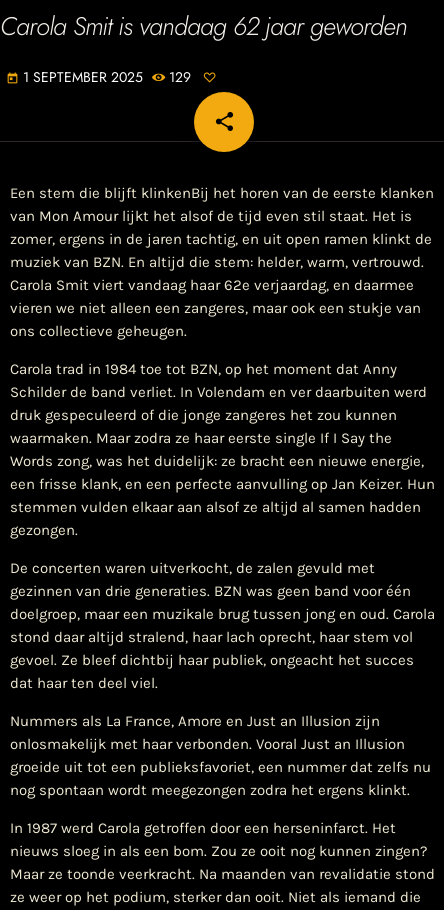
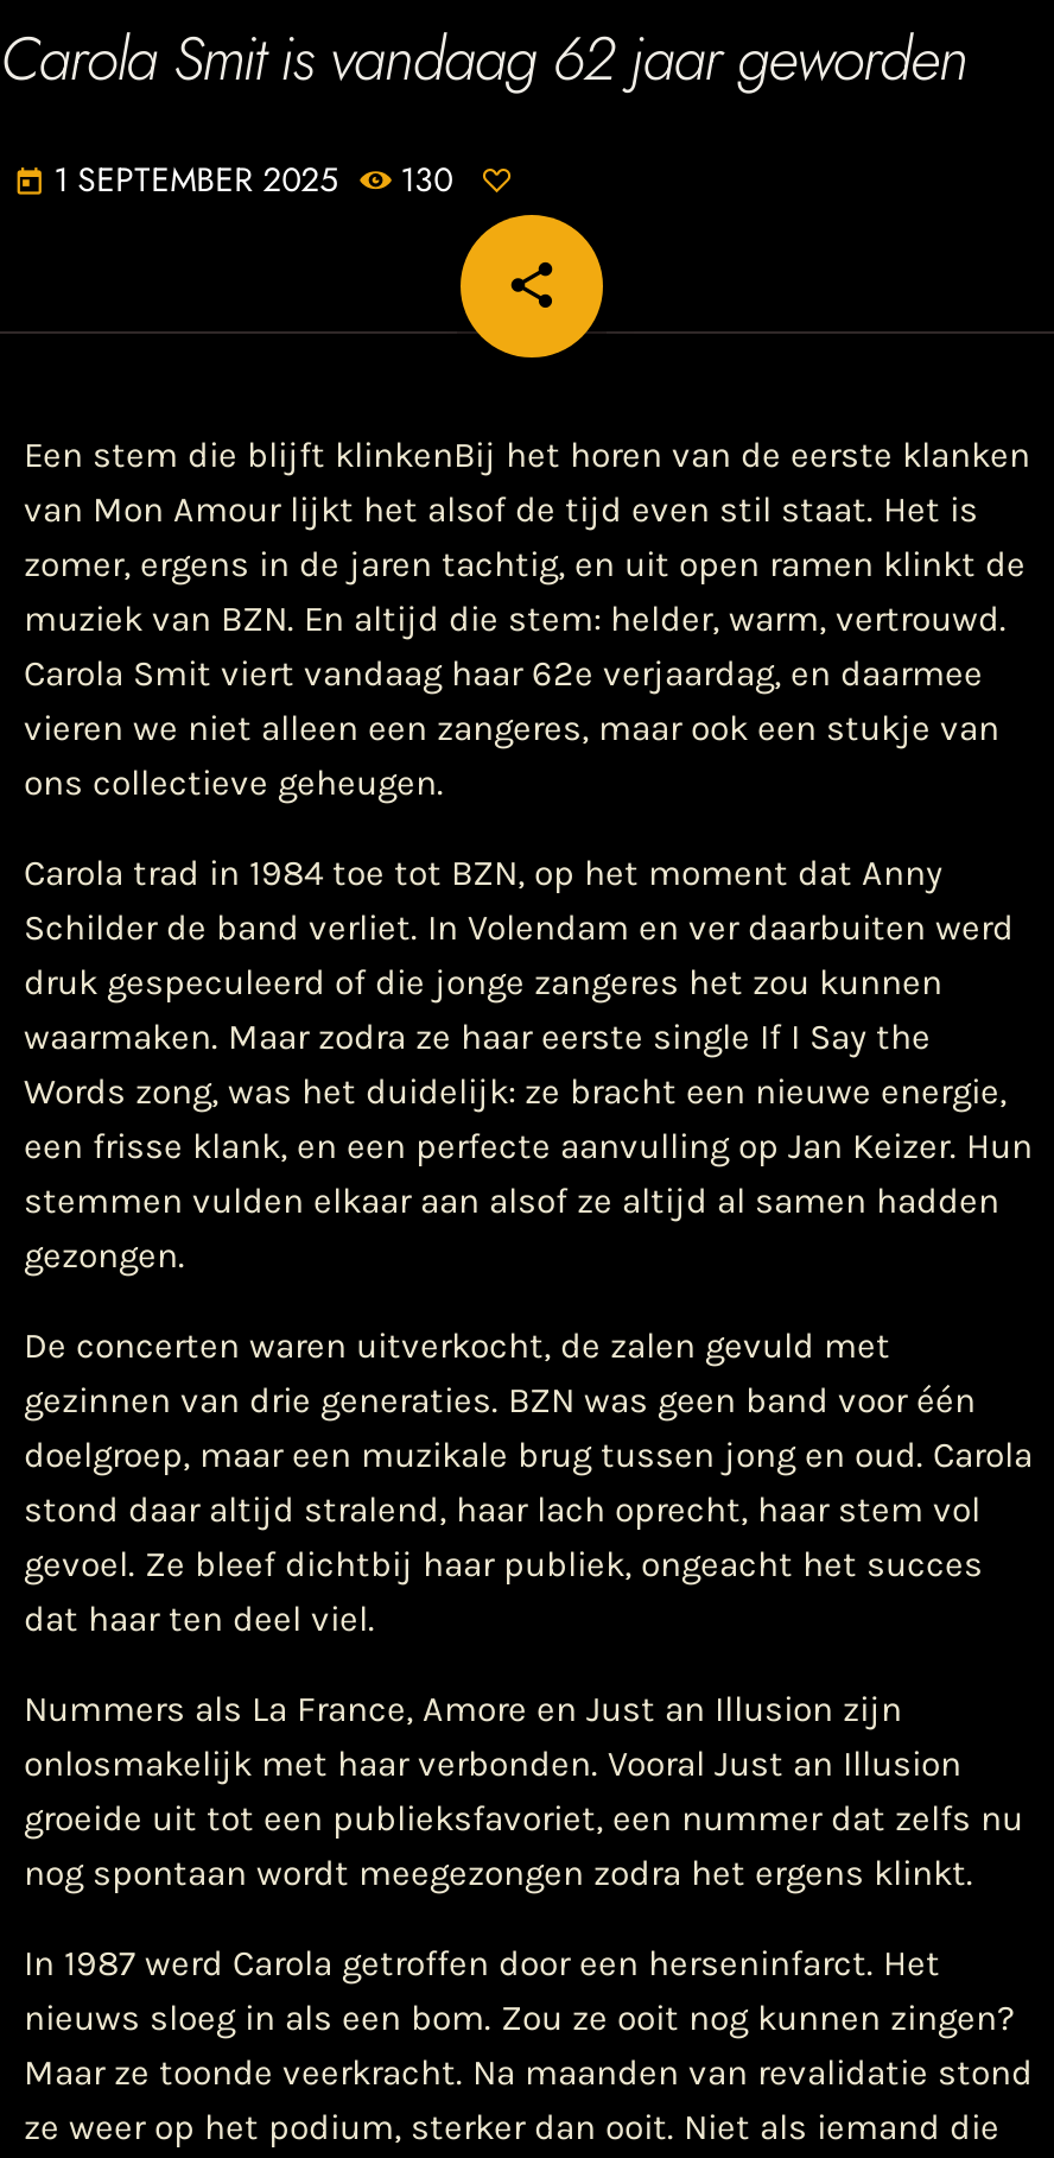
[169,67,195,87] 129 -> [400,156,462,203] 130

